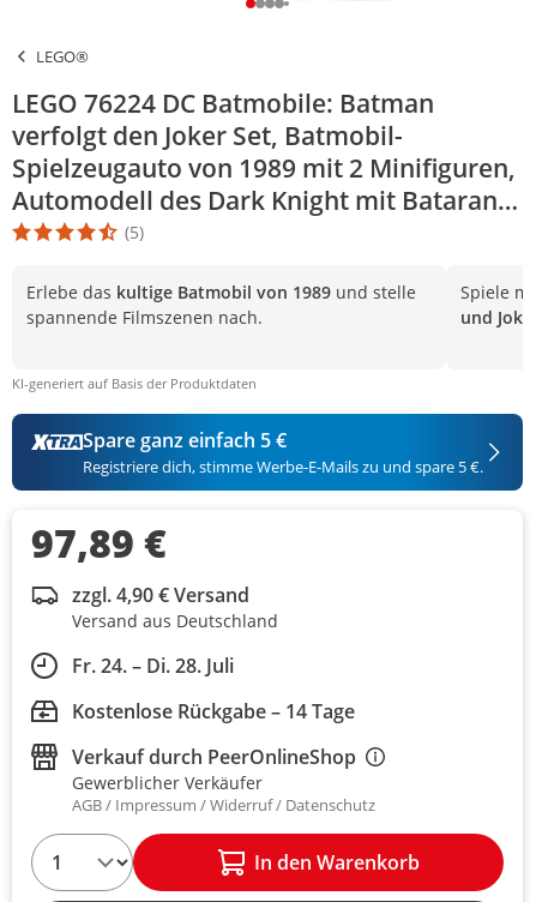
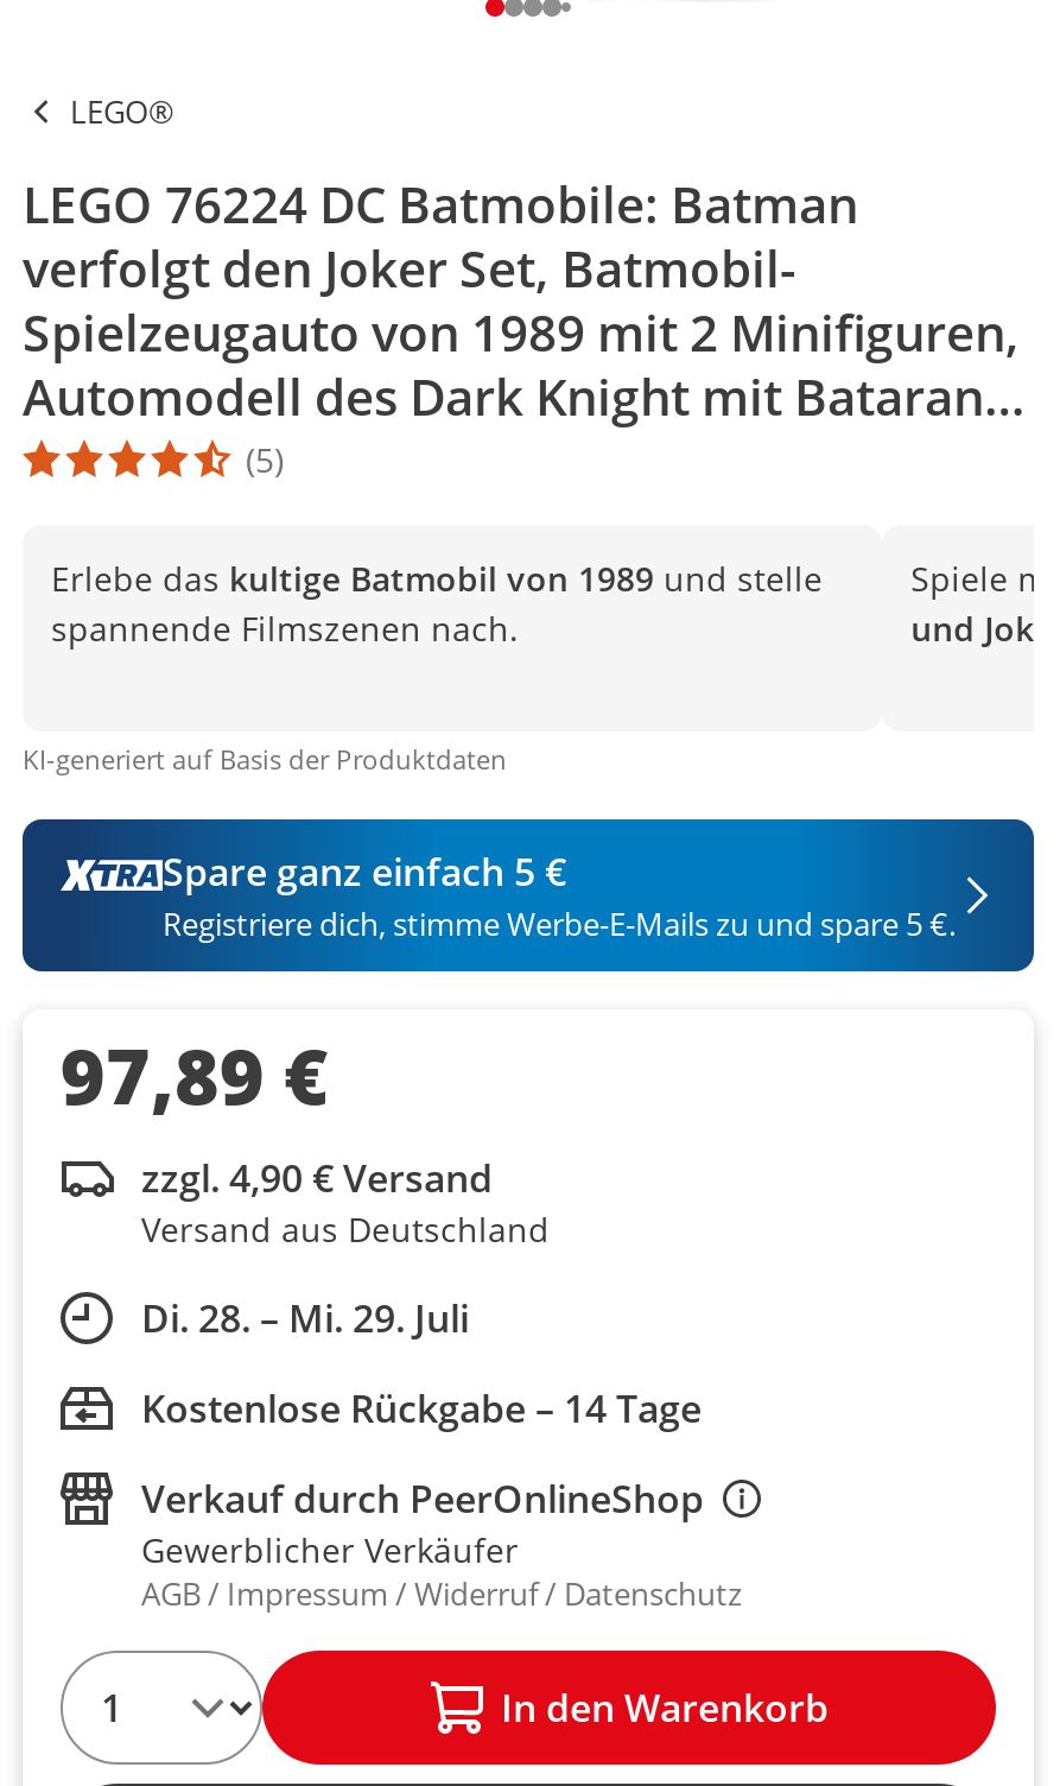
[72,653,234,679] Fr. 24. – Di. 28. Juli -> [141,1292,469,1344] Di. 28. – Mi. 29. Juli

